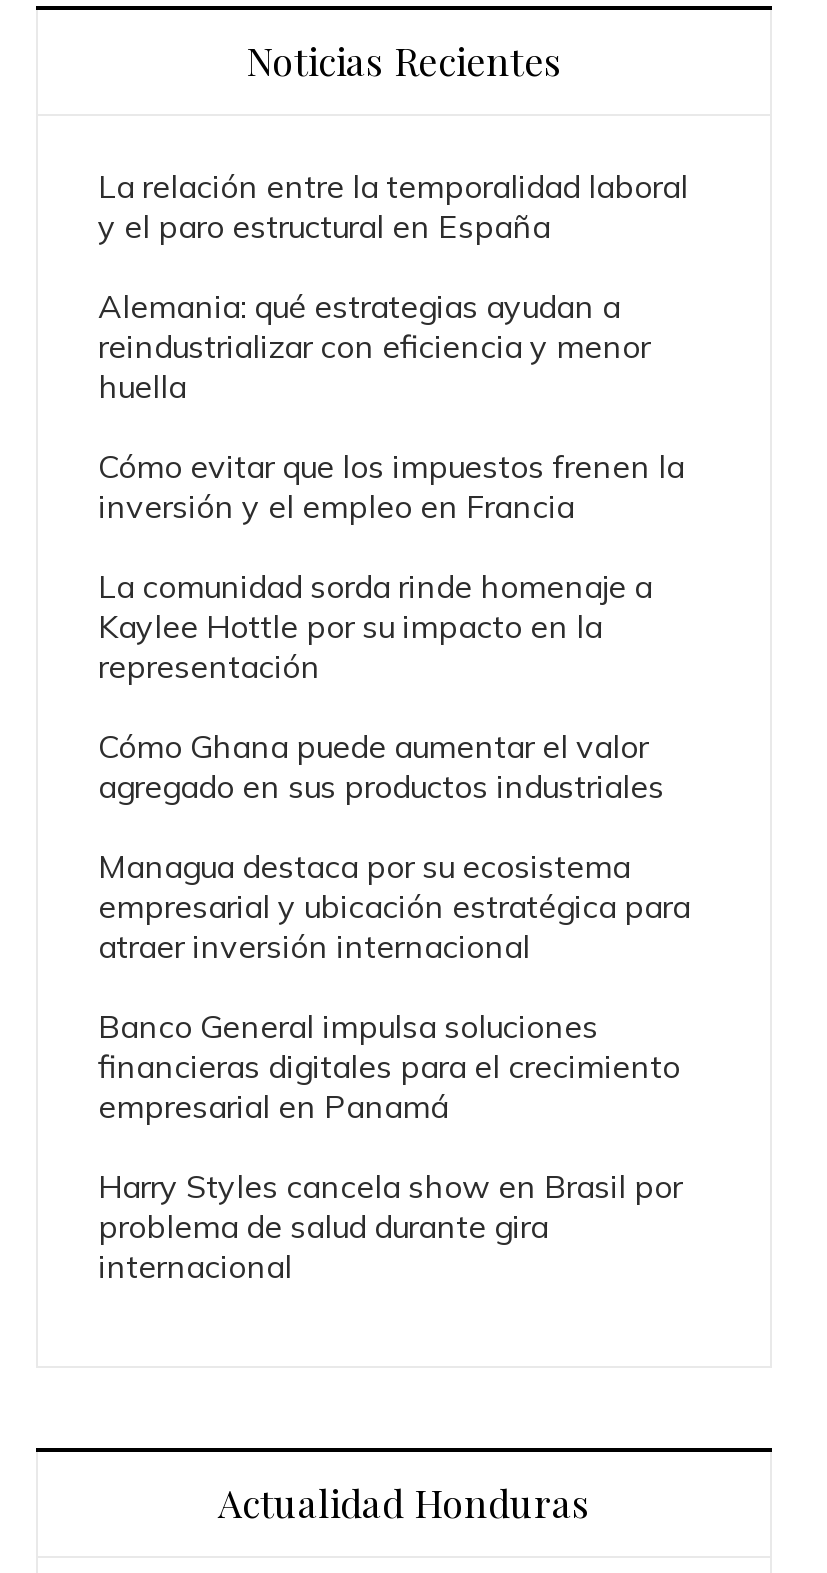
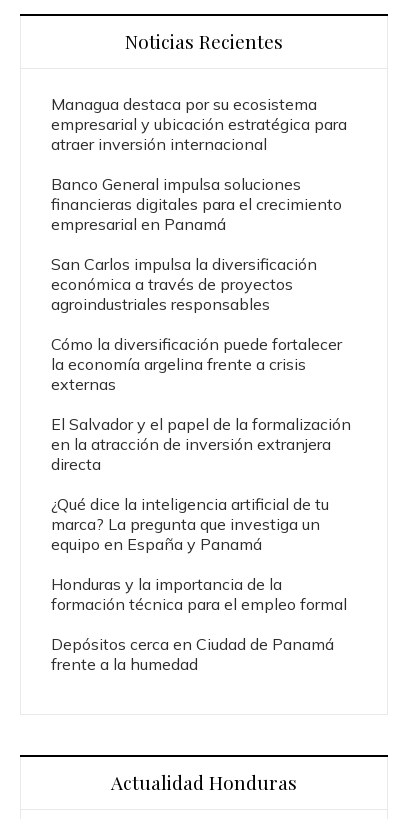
[98,165,688,805] La relación entre la temporalidad laboral | y el paro estructural en España | Alemania: qué estrategias ayudan a | reindustrializar con eficiencia y menor | huella | Cómo evitar que los impuestos frenen la | inversión y el empleo en Francia | La comunidad sorda rinde homenaje a | Kaylee Hottle por su impacto en la | representación | Cómo Ghana puede aumentar el valor | agregado en sus productos industriales -> none
moved [98,845,690,1125] -> [51,94,347,234]: Managua destaca por su ecosistema | empresarial y ubicación estratégica para | atraer inversión internacional | Banco General impulsa soluciones | financieras digitales para el crecimiento | empresarial en Panamá
[98,1165,682,1285] Harry Styles cancela show en Brasil por | problema de salud durante gira | internacional -> [51,254,351,674] San Carlos impulsa la diversificación | económica a través de proyectos | agroindustriales responsables | Cómo la diversificación puede fortalecer | la economía argelina frente a crisis | externas | El Salvador y el papel de la formalización | en la atracción de inversión extranjera | directa | ¿Qué dice la inteligencia artificial de tu | marca? La pregunta que investiga un | equipo en España y Panamá | Honduras y la importancia de la | formación técnica para el empleo formal | Depósitos cerca en Ciudad de Panamá | frente a la humedad

